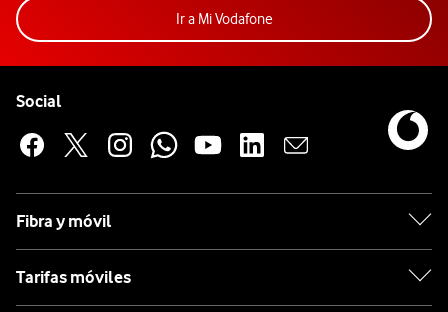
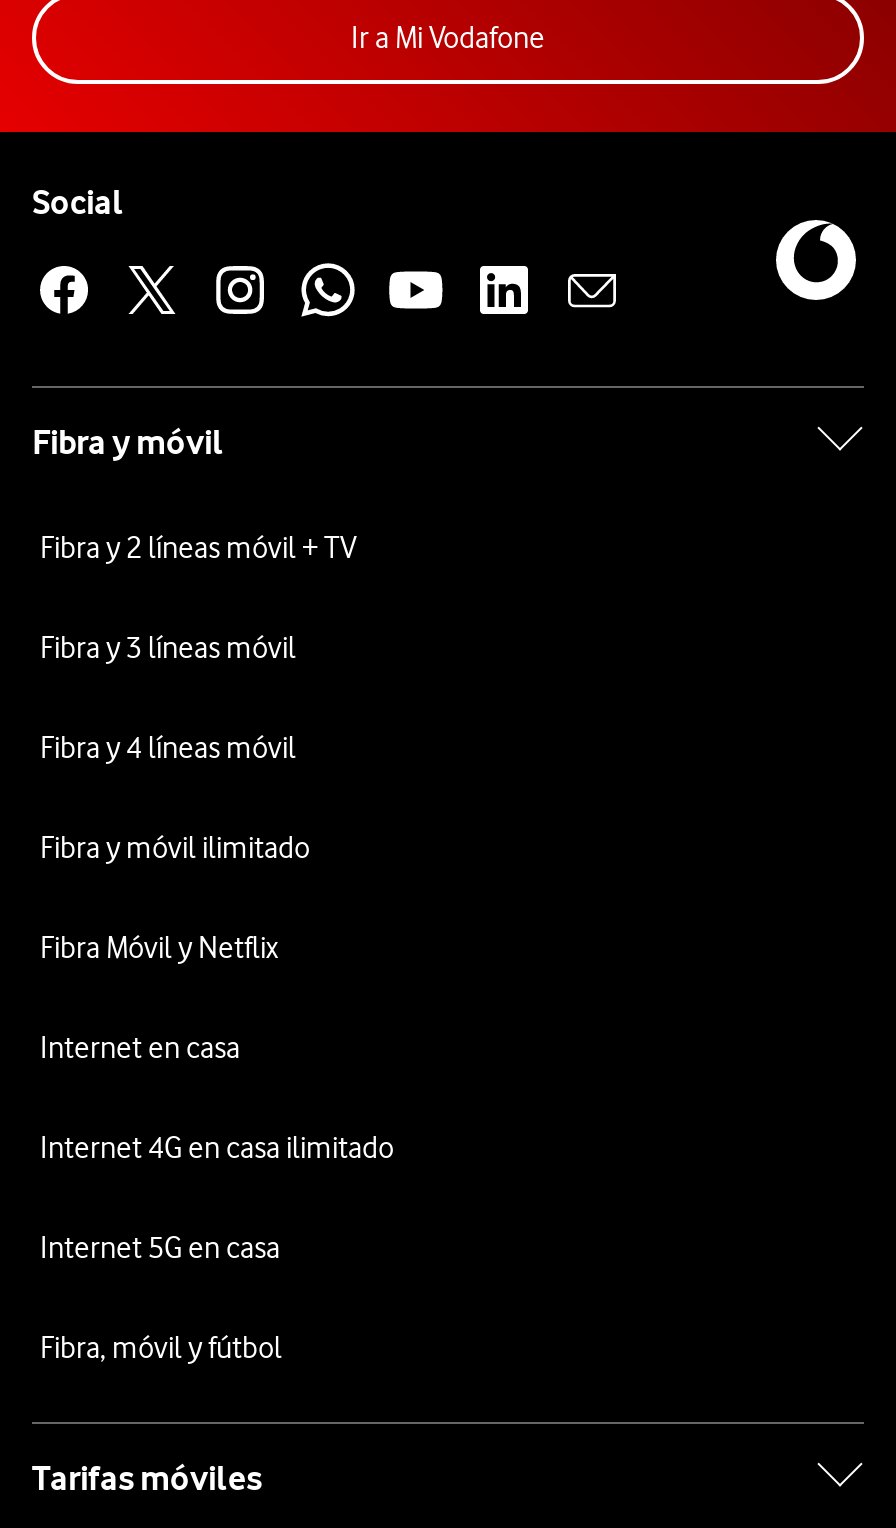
none -> [40,530,394,1366] Fibra y 2 líneas móvil + TV | Fibra y 3 líneas móvil | Fibra y 4 líneas móvil | Fibra y móvil ilimitado | Fibra Móvil y Netflix | Internet en casa | Internet 4G en casa ilimitado | Internet 5G en casa | Fibra, móvil y fútbol

